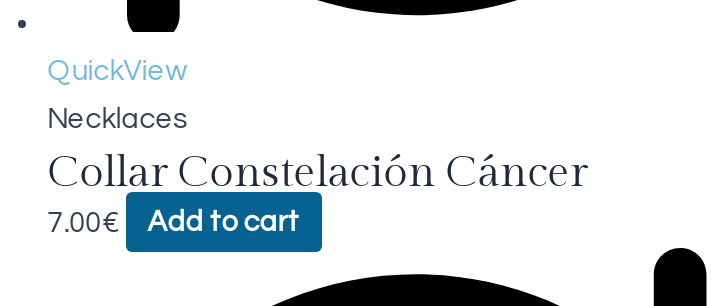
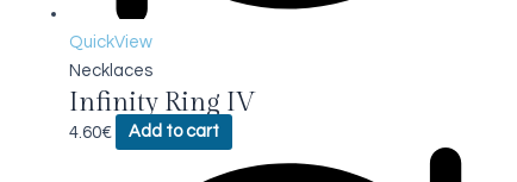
[48,145,588,237] Collar Constelación Cáncer | 7.00€ -> [69,86,256,141] Infinity Ring IV | 4.60€

